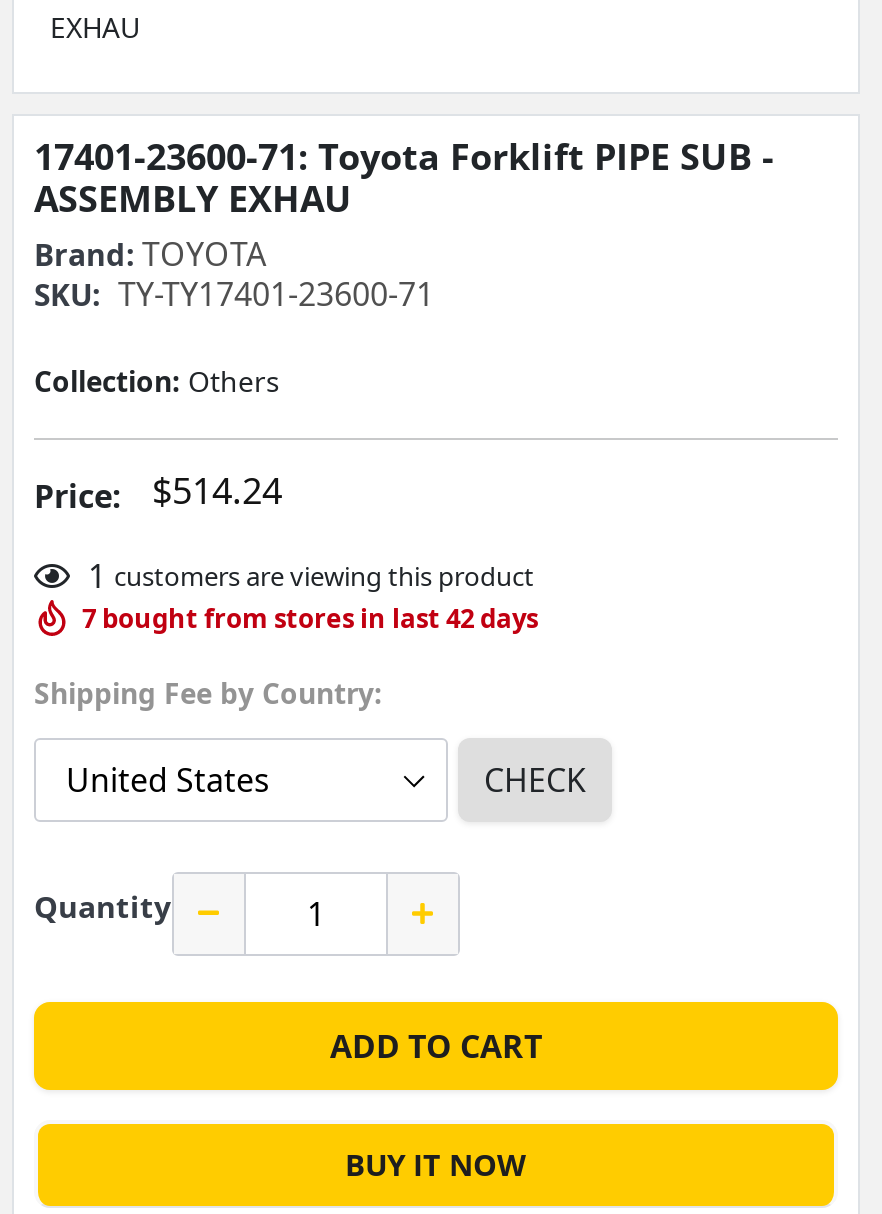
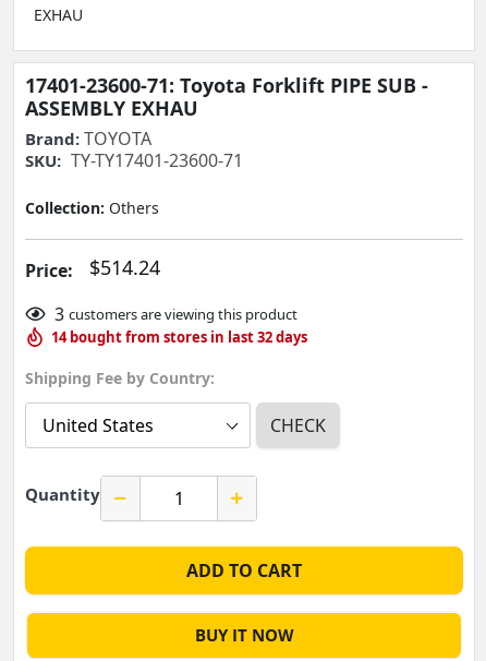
[88,555,534,599] 1 customers are viewing this product -> [54,302,297,326] 3 customers are viewing this product
[82,601,538,637] 7 bought from stores in last 42 days -> [51,328,307,347] 14 bought from stores in last 32 days

